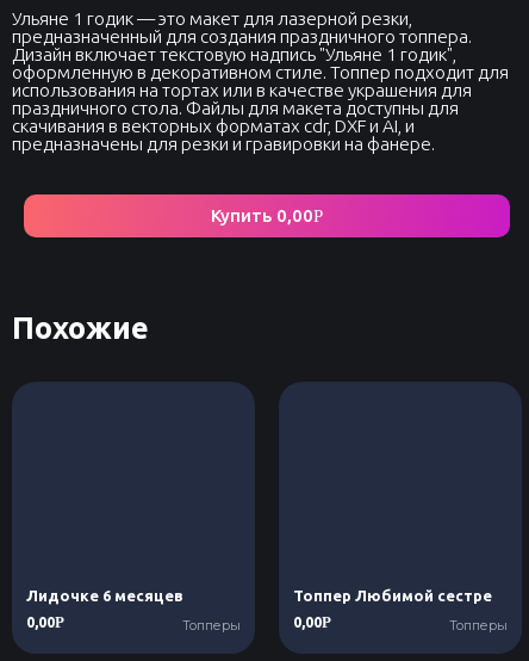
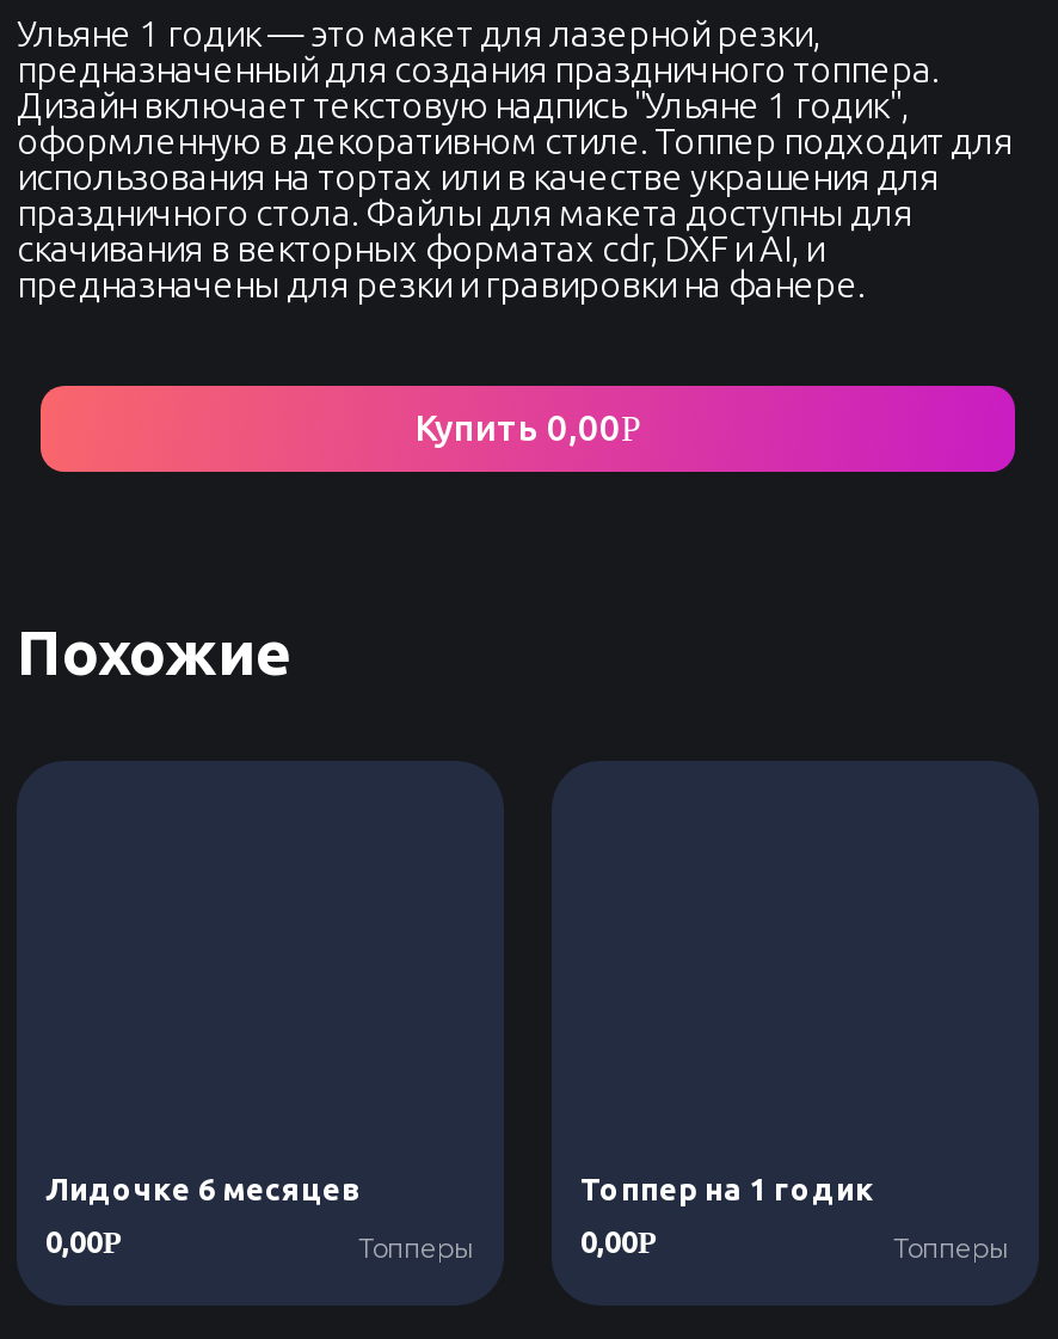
[293,587,492,604] Топпер Любимой сестре -> [580,1172,874,1205] Топпер на 1 годик

